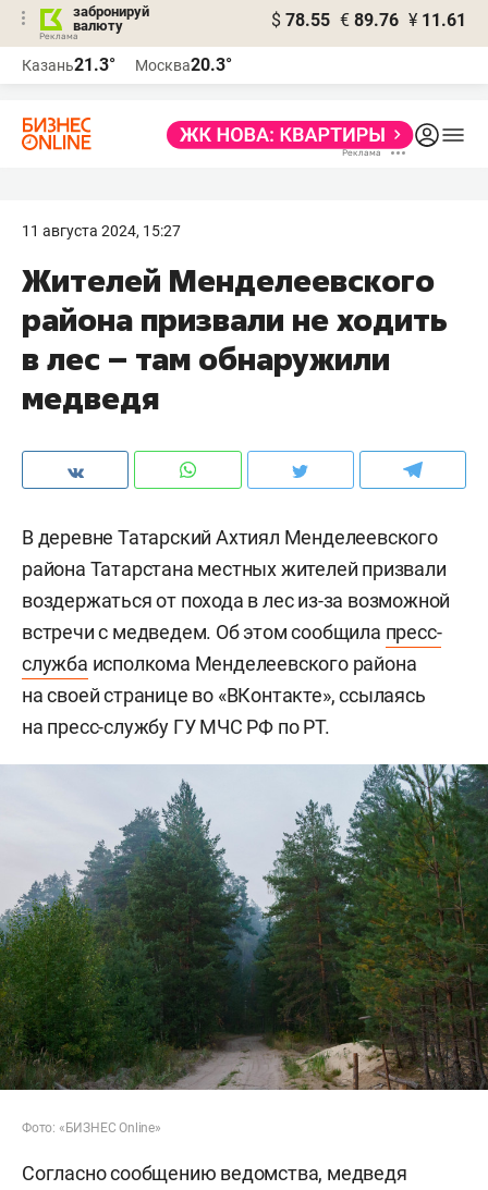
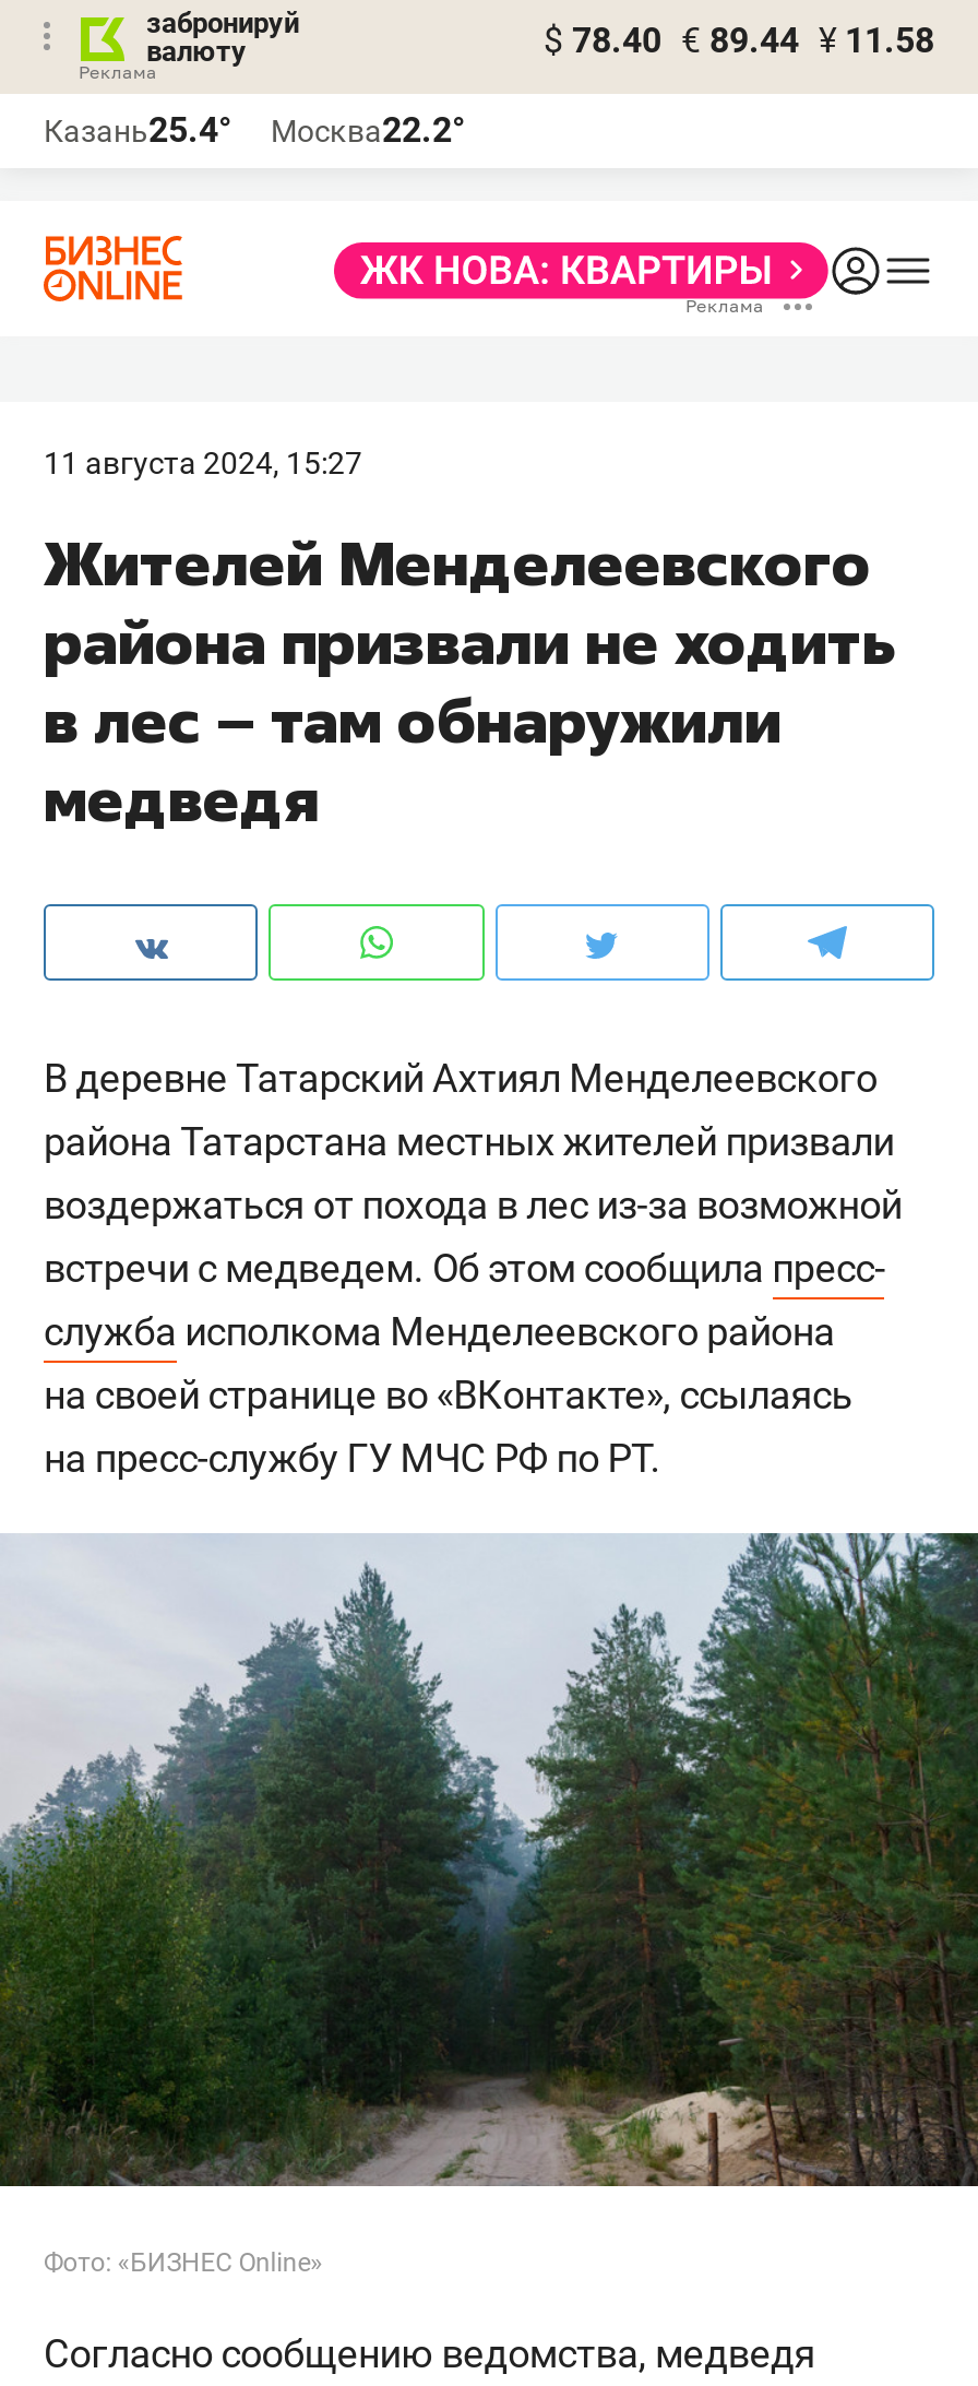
[271,10,466,30] $ 78.55 € 89.76 ¥ 11.61 -> [544,20,934,61] $ 78.40 € 89.44 ¥ 11.58
[22,54,115,75] Казань21.3° -> [44,109,231,151] Казань25.4°
[135,54,232,75] Москва20.3° -> [271,109,465,151] Москва22.2°

